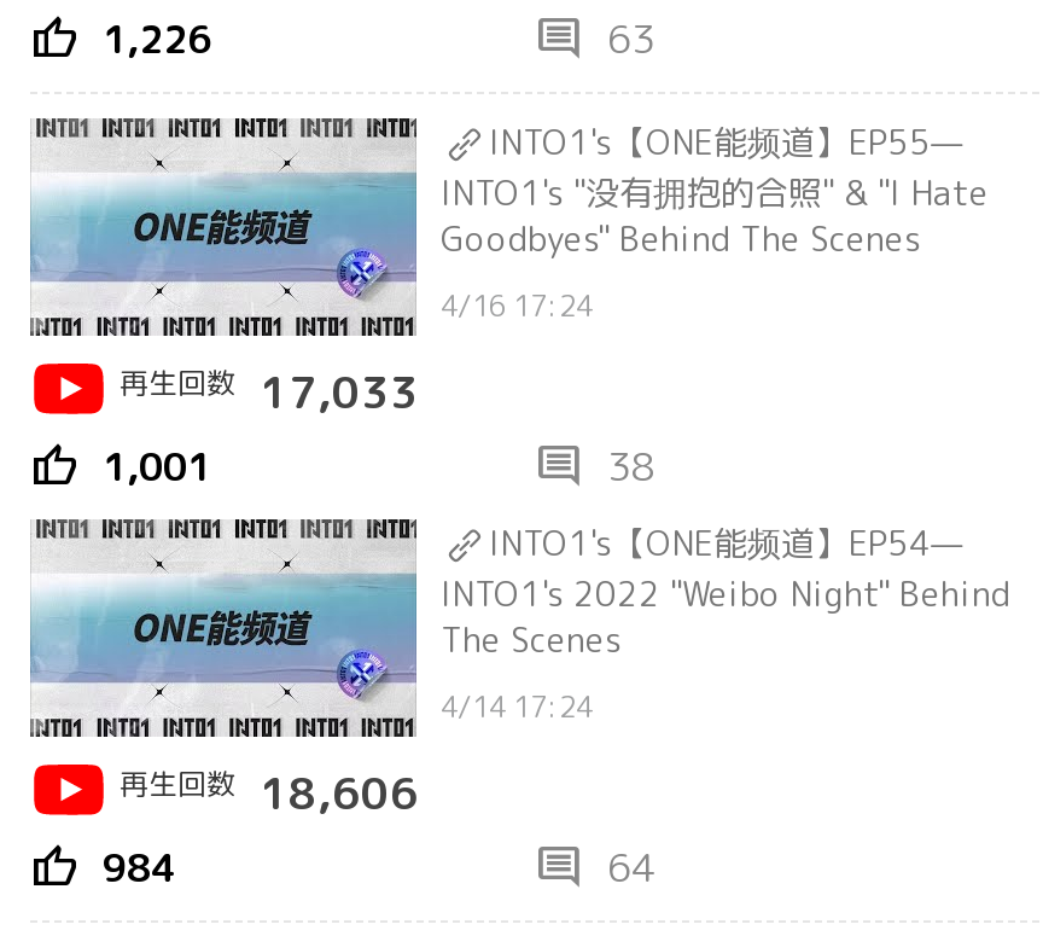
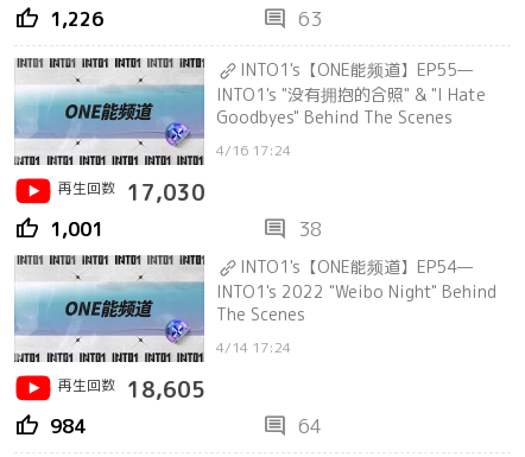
[120,363,419,423] 再生回数 17,033 -> [58,178,205,208] 再生回数 17,030
[120,764,419,824] 再生回数 18,606 -> [58,375,205,405] 再生回数 18,605

